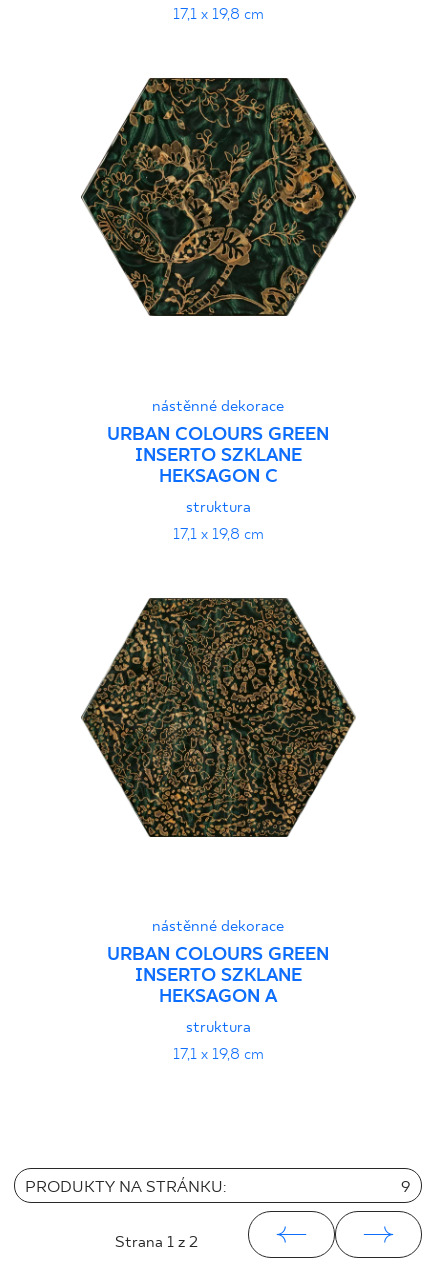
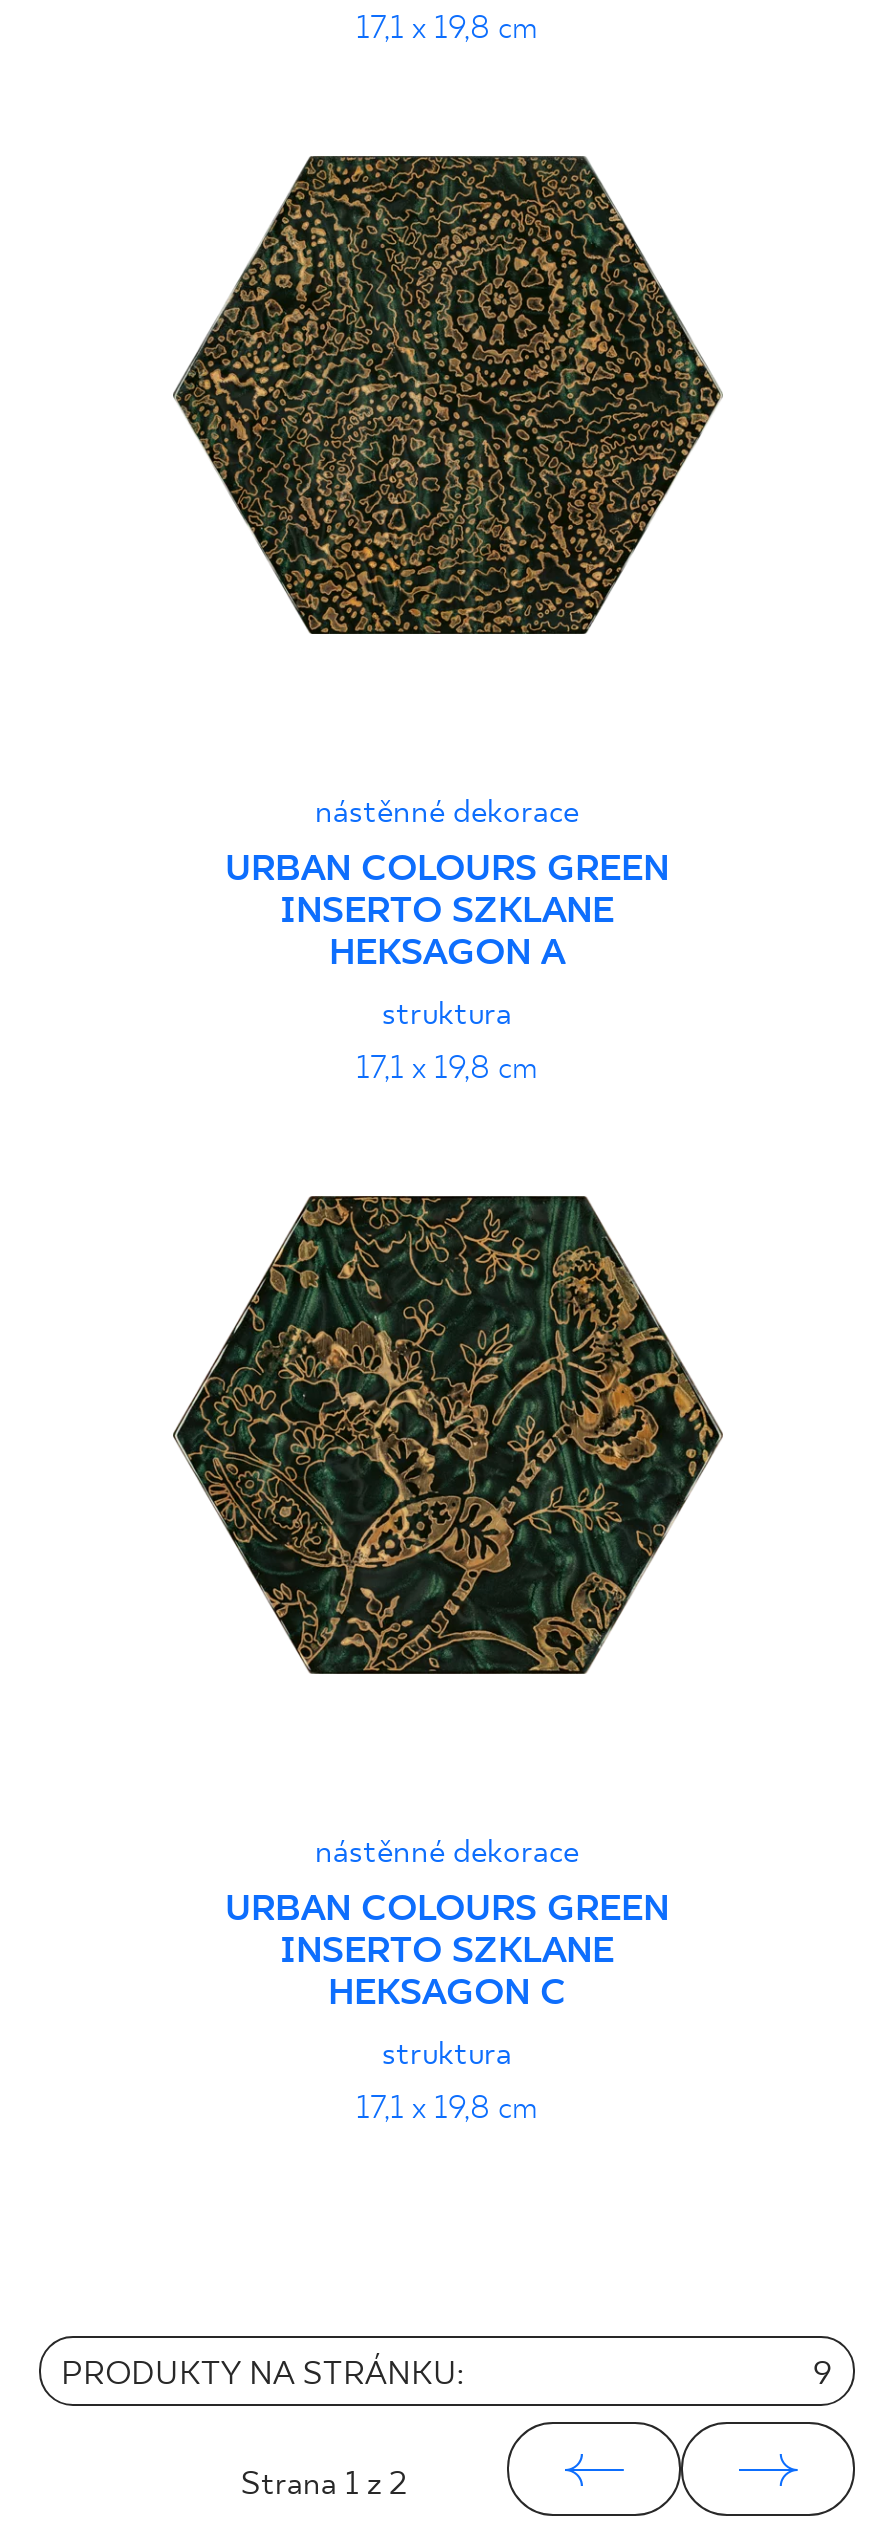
moved [87,78,352,315] -> [187,1196,715,1672]: [image]
moved [158,467,277,488] -> [328,1975,566,2017]: HEKSAGON C
moved [87,598,354,837] -> [185,156,719,634]: [image]
moved [159,987,277,1008] -> [329,934,565,976]: HEKSAGON A

